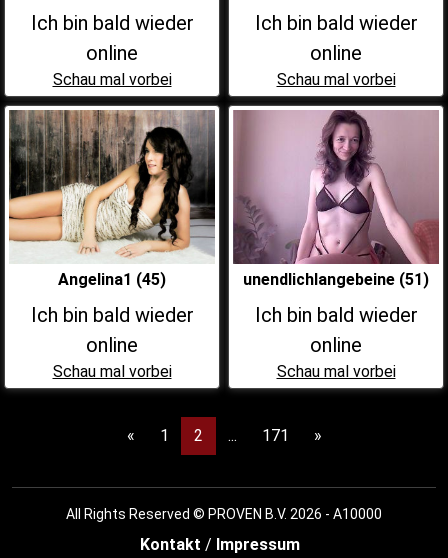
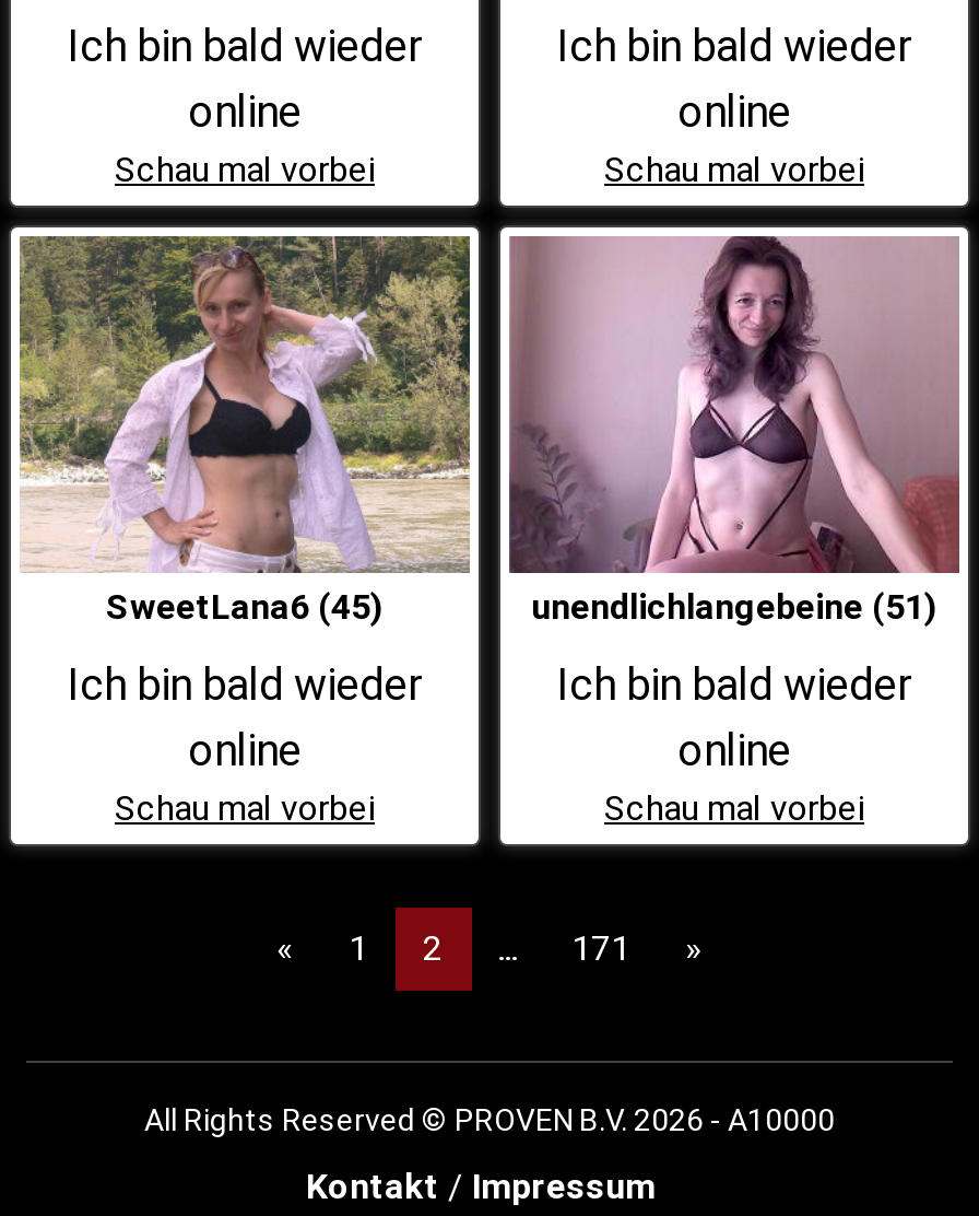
[8,110,216,289] [image] | Angelina1 (45) -> [17,236,472,628] [image] | SweetLana6 (45)

